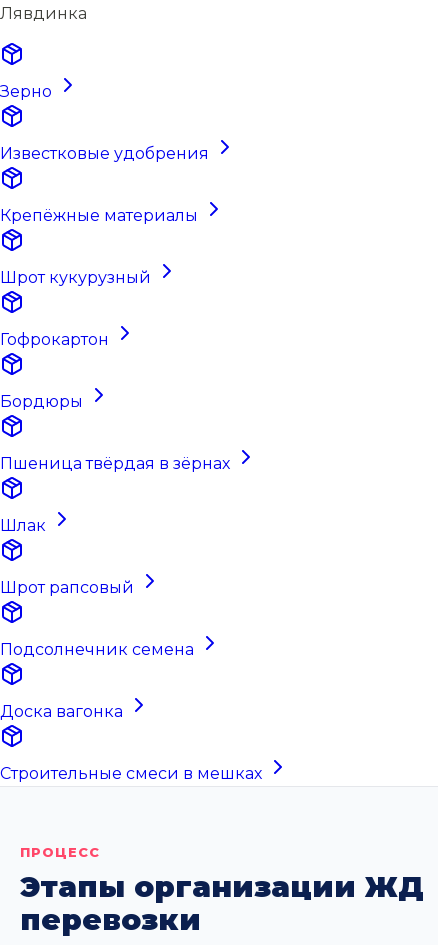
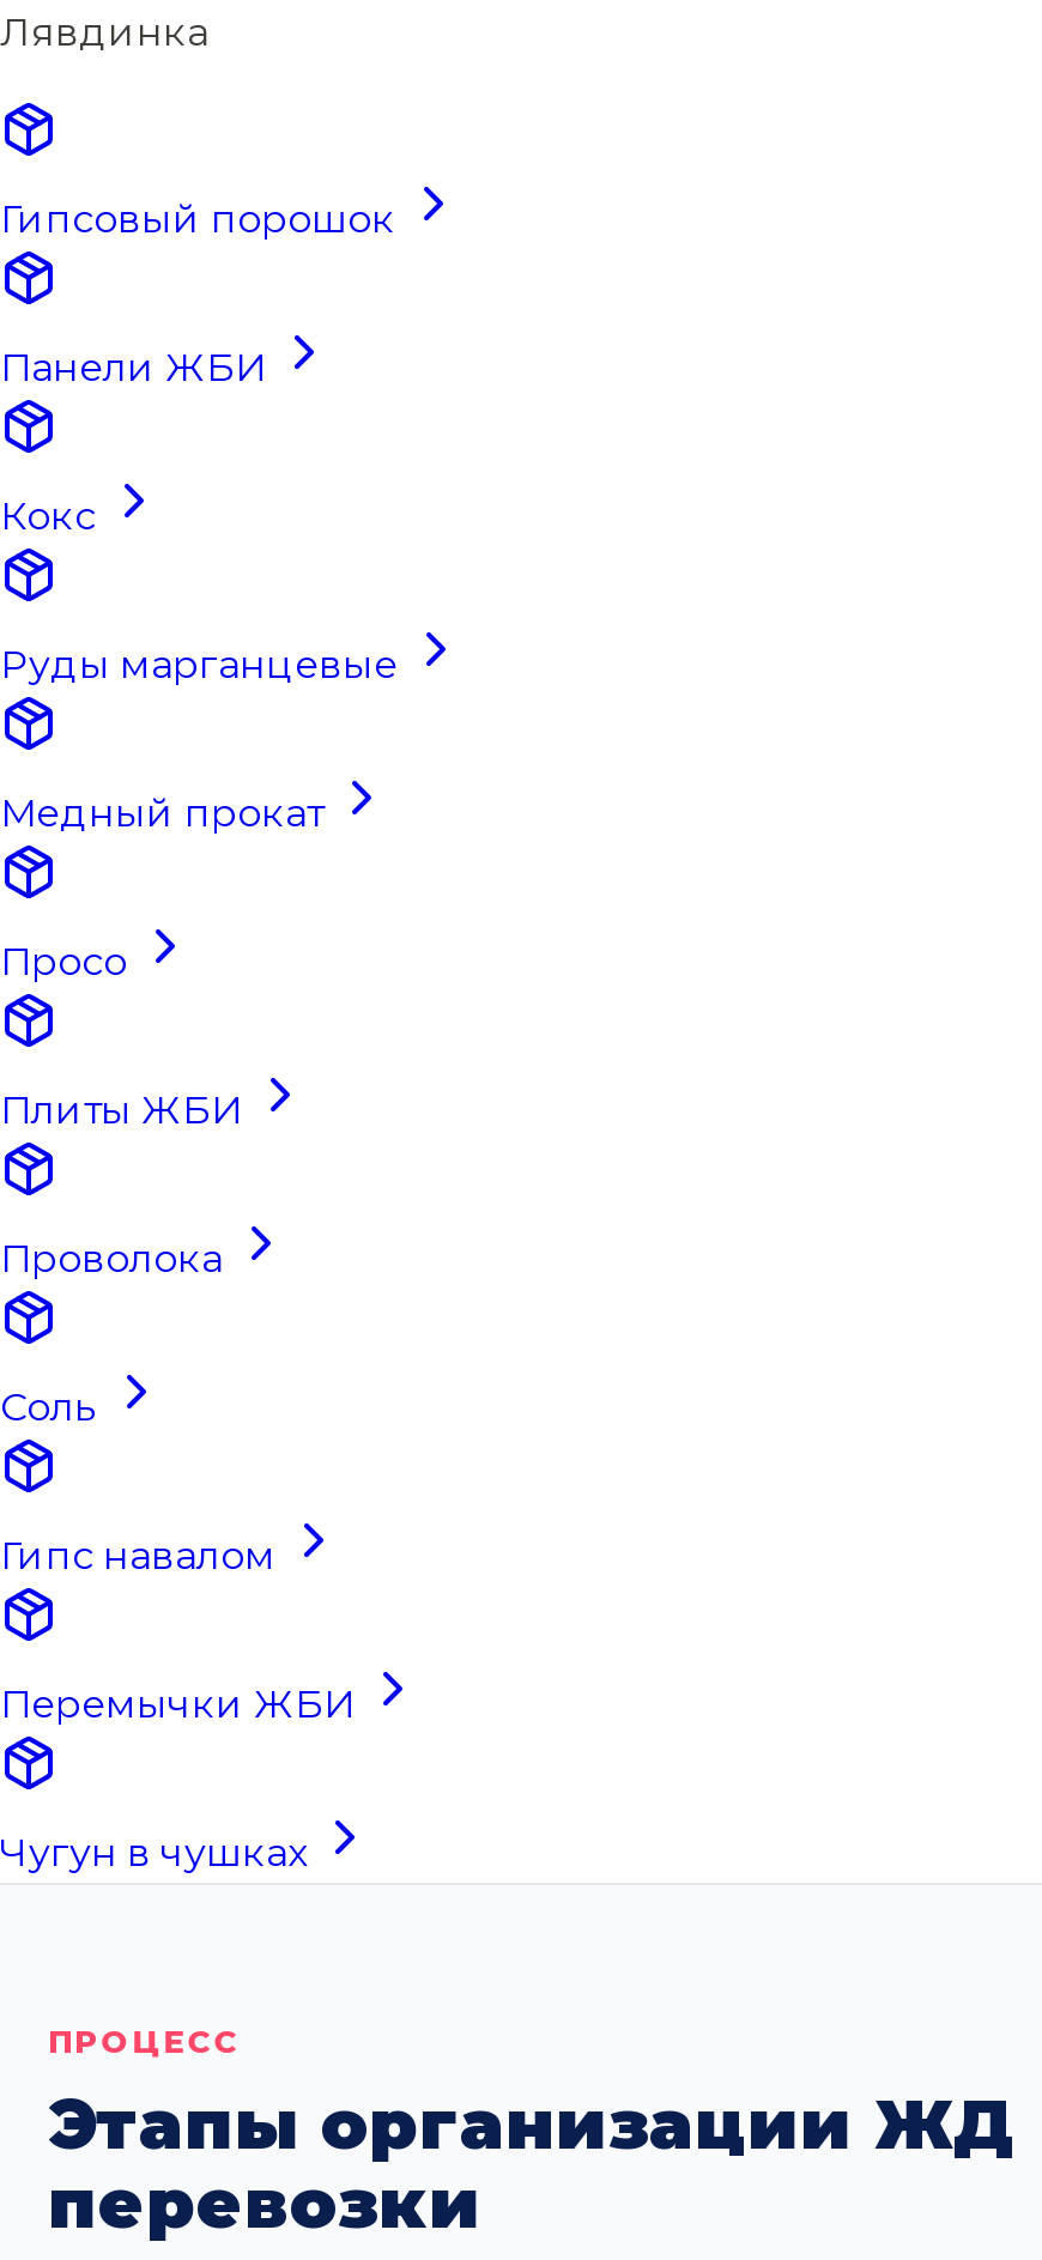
[0,82,52,101] Зерно -> [0,196,395,241] Гипсовый порошок
[0,144,209,163] Известковые удобрения -> [0,344,266,390] Панели ЖБИ
[0,206,198,225] Крепёжные материалы -> [0,493,96,538] Кокс
[0,268,151,287] Шрот кукурузный -> [0,641,398,687] Руды марганцевые
[0,330,109,349] Гофрокартон -> [0,790,323,835] Медный прокат
[0,392,83,411] Бордюры -> [0,938,127,984] Просо
[0,454,230,473] Пшеница твёрдая в зёрнах -> [0,1087,242,1132] Плиты ЖБИ
[0,516,46,535] Шлак -> [0,1235,223,1281] Проволока
[0,578,134,597] Шрот рапсовый -> [0,1384,98,1429] Соль
[0,640,194,659] Подсолнечник семена -> [0,1532,275,1578] Гипс навалом
[0,702,123,721] Доска вагонка -> [0,1681,355,1726] Перемычки ЖБИ
[0,764,262,783] Строительные смеси в мешках -> [0,1829,307,1875] Чугун в чушках

